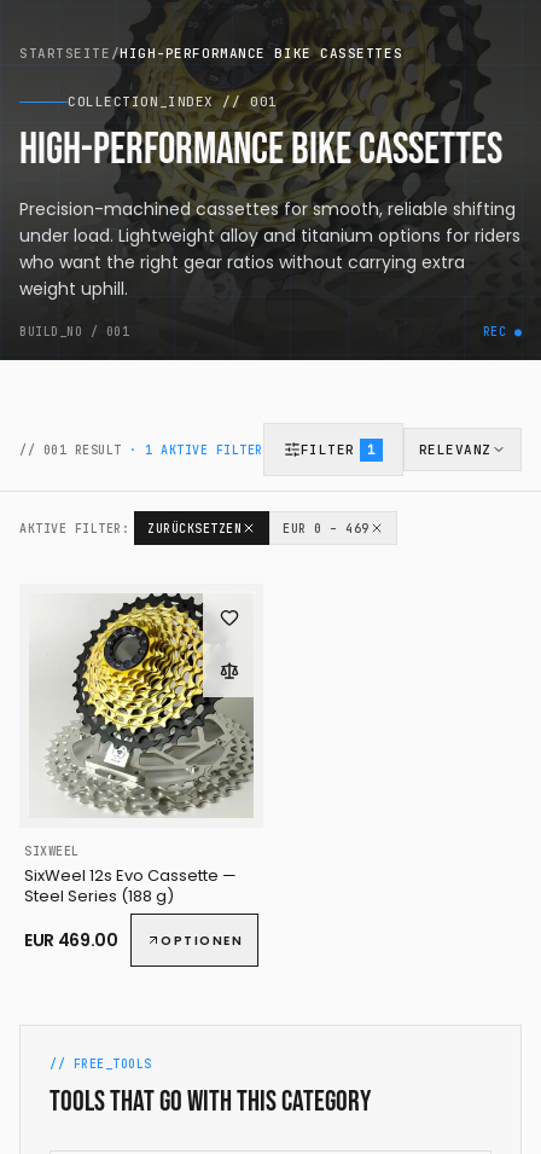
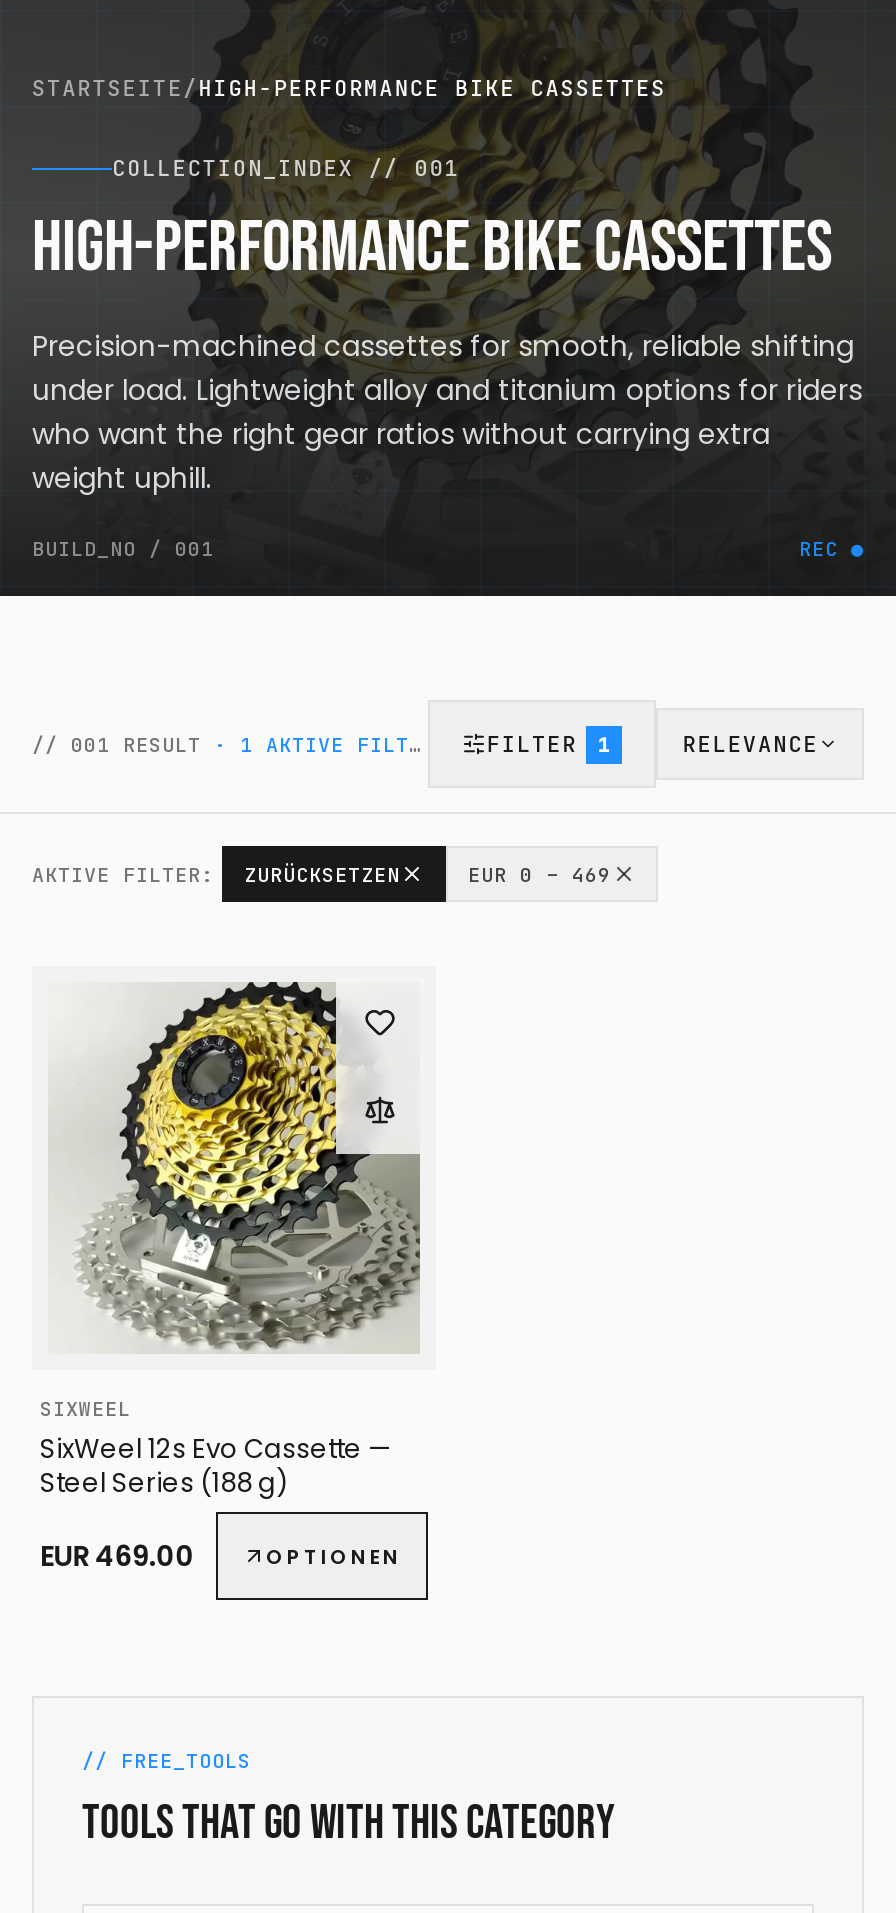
[419,441,491,458] RELEVANZ -> [682,730,818,758] RELEVANCE

